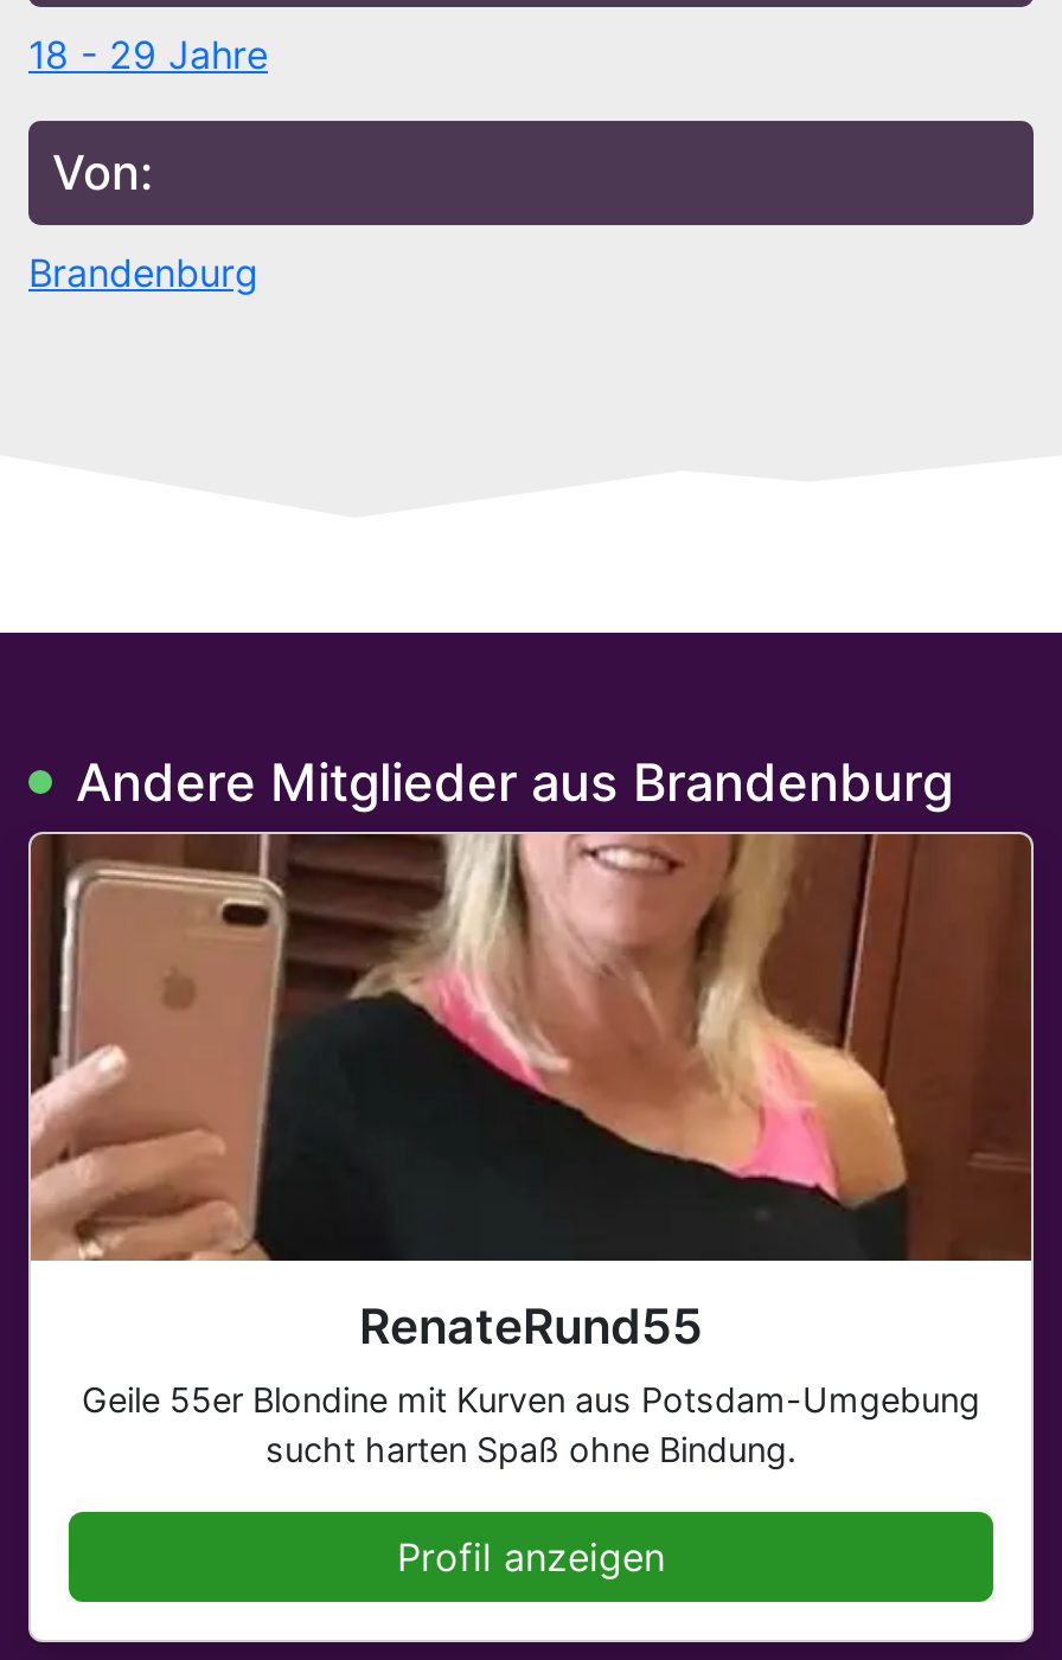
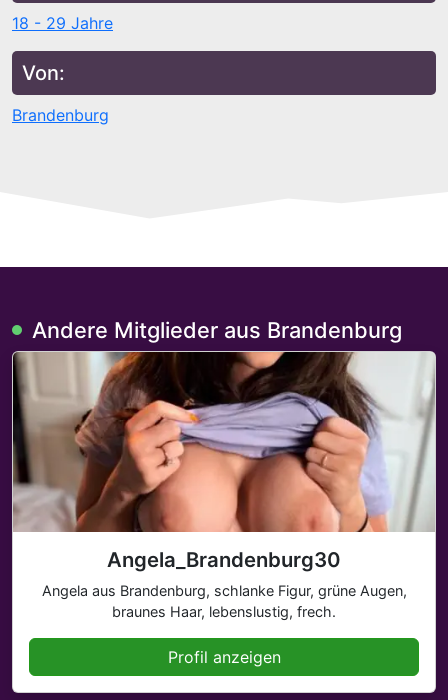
[28,832,1034,1469] [image] | RenateRund55 | Geile 55er Blondine mit Kurven aus Potsdam-Umgebung | sucht harten Spaß ohne Bindung. -> [12,351,436,620] [image] | Angela_Brandenburg30 | Angela aus Brandenburg, schlanke Figur, grüne Augen, | braunes Haar, lebenslustig, frech.

